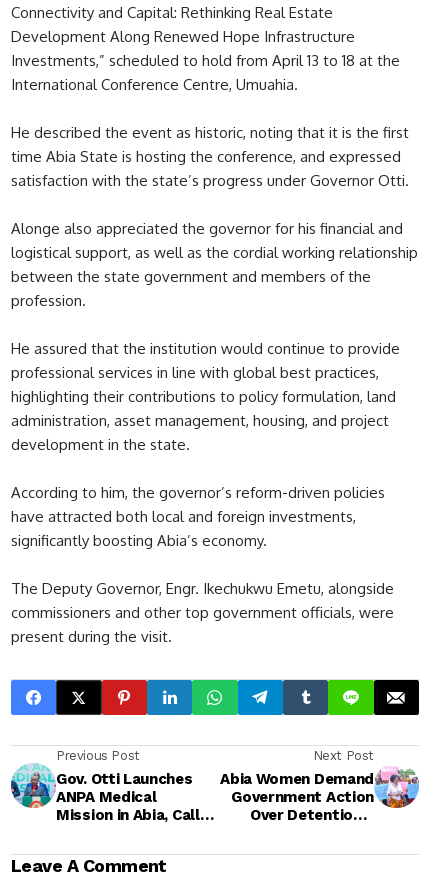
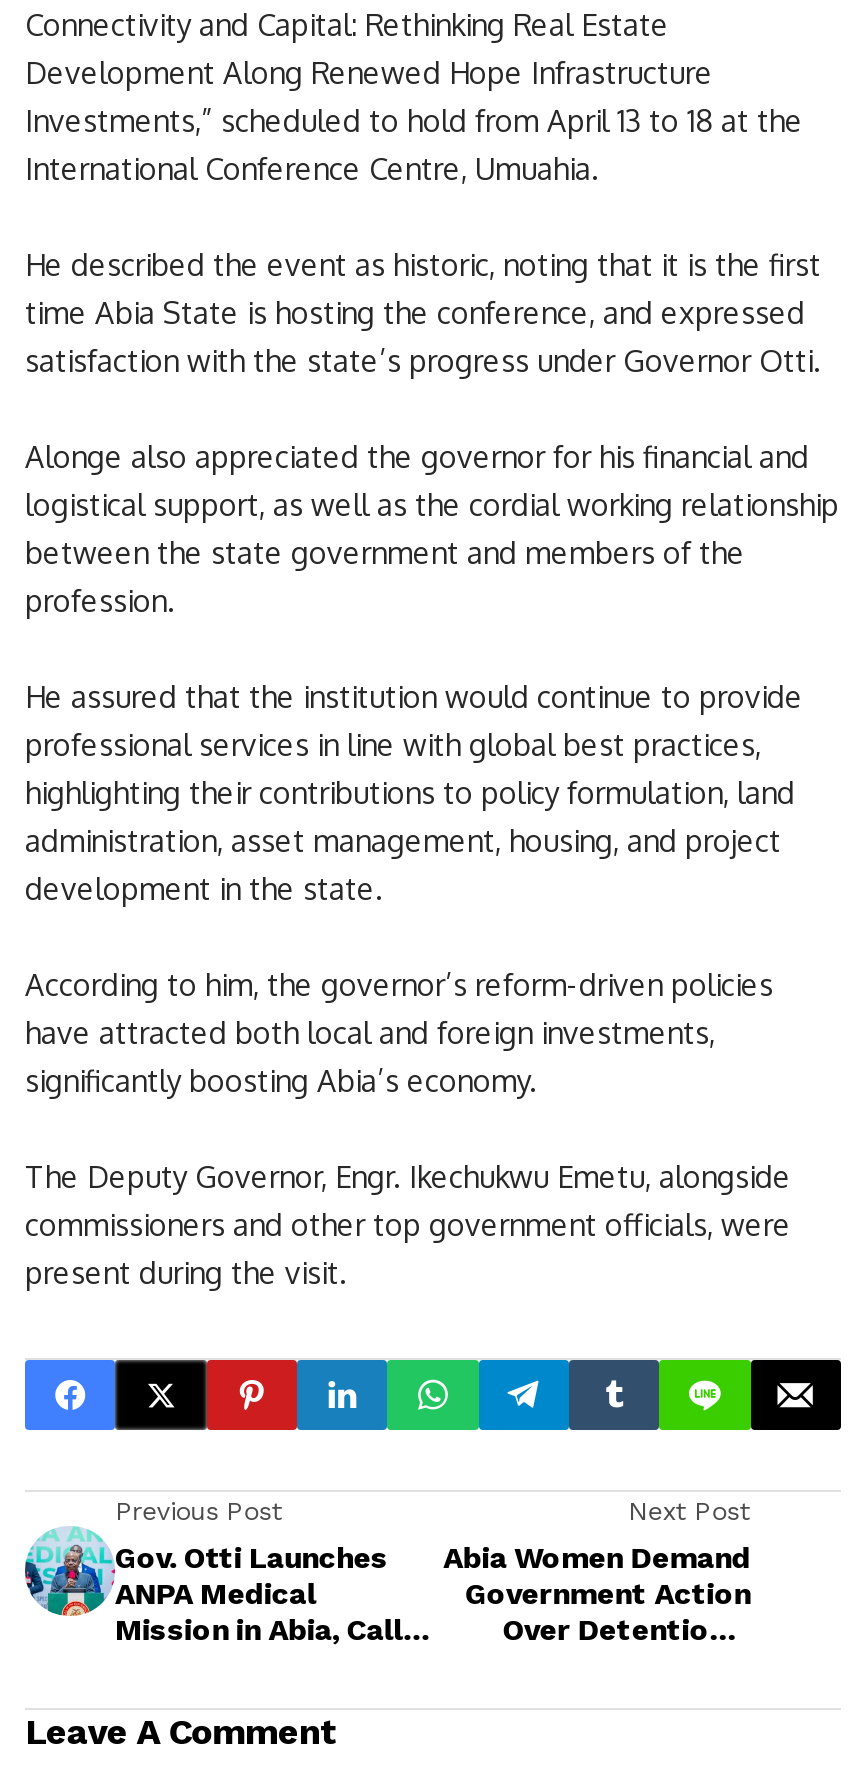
[378,767,420,809] [image] -> none

